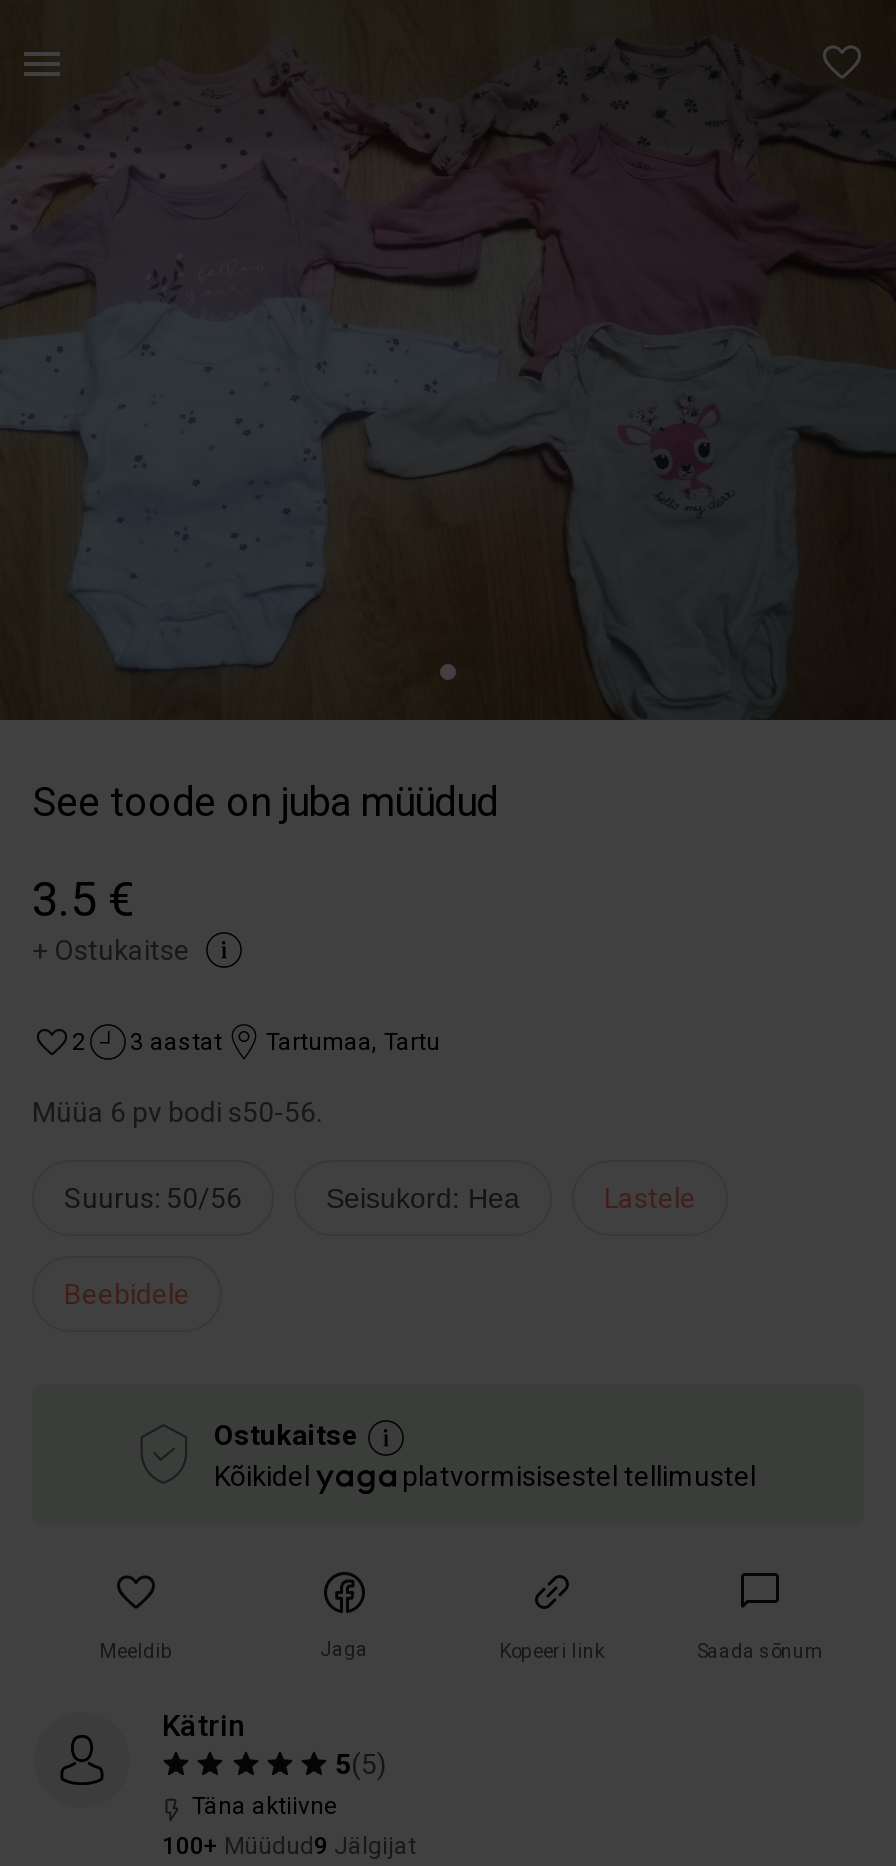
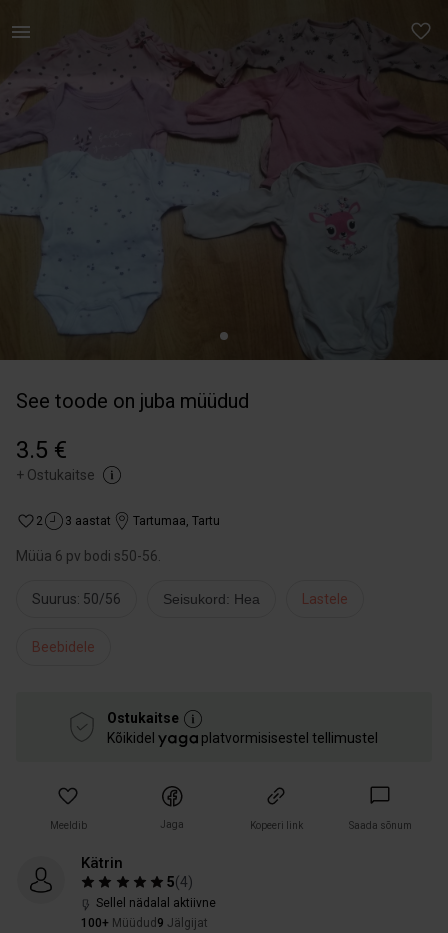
[192,1748,387,1820] 5(5) | Täna aktiivne -> [96,874,216,910] 5(4) | Sellel nädalal aktiivne

